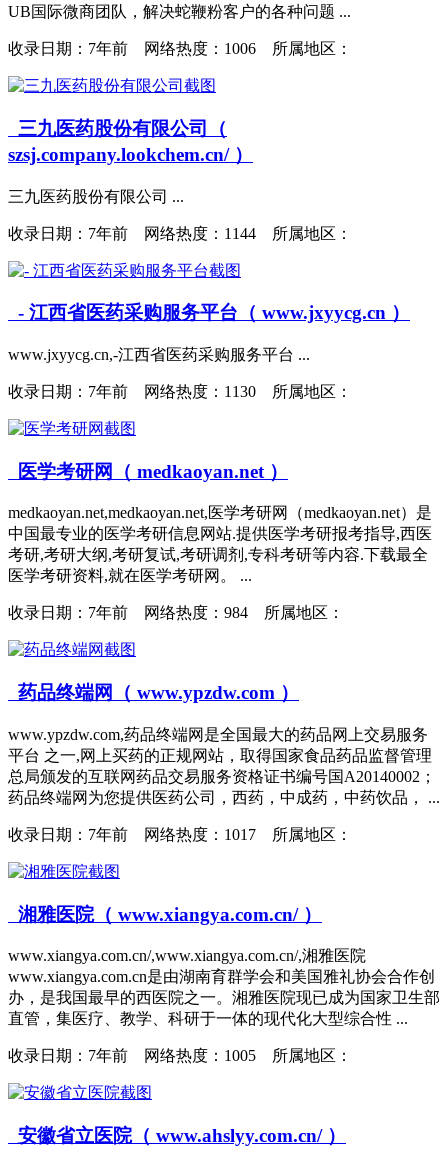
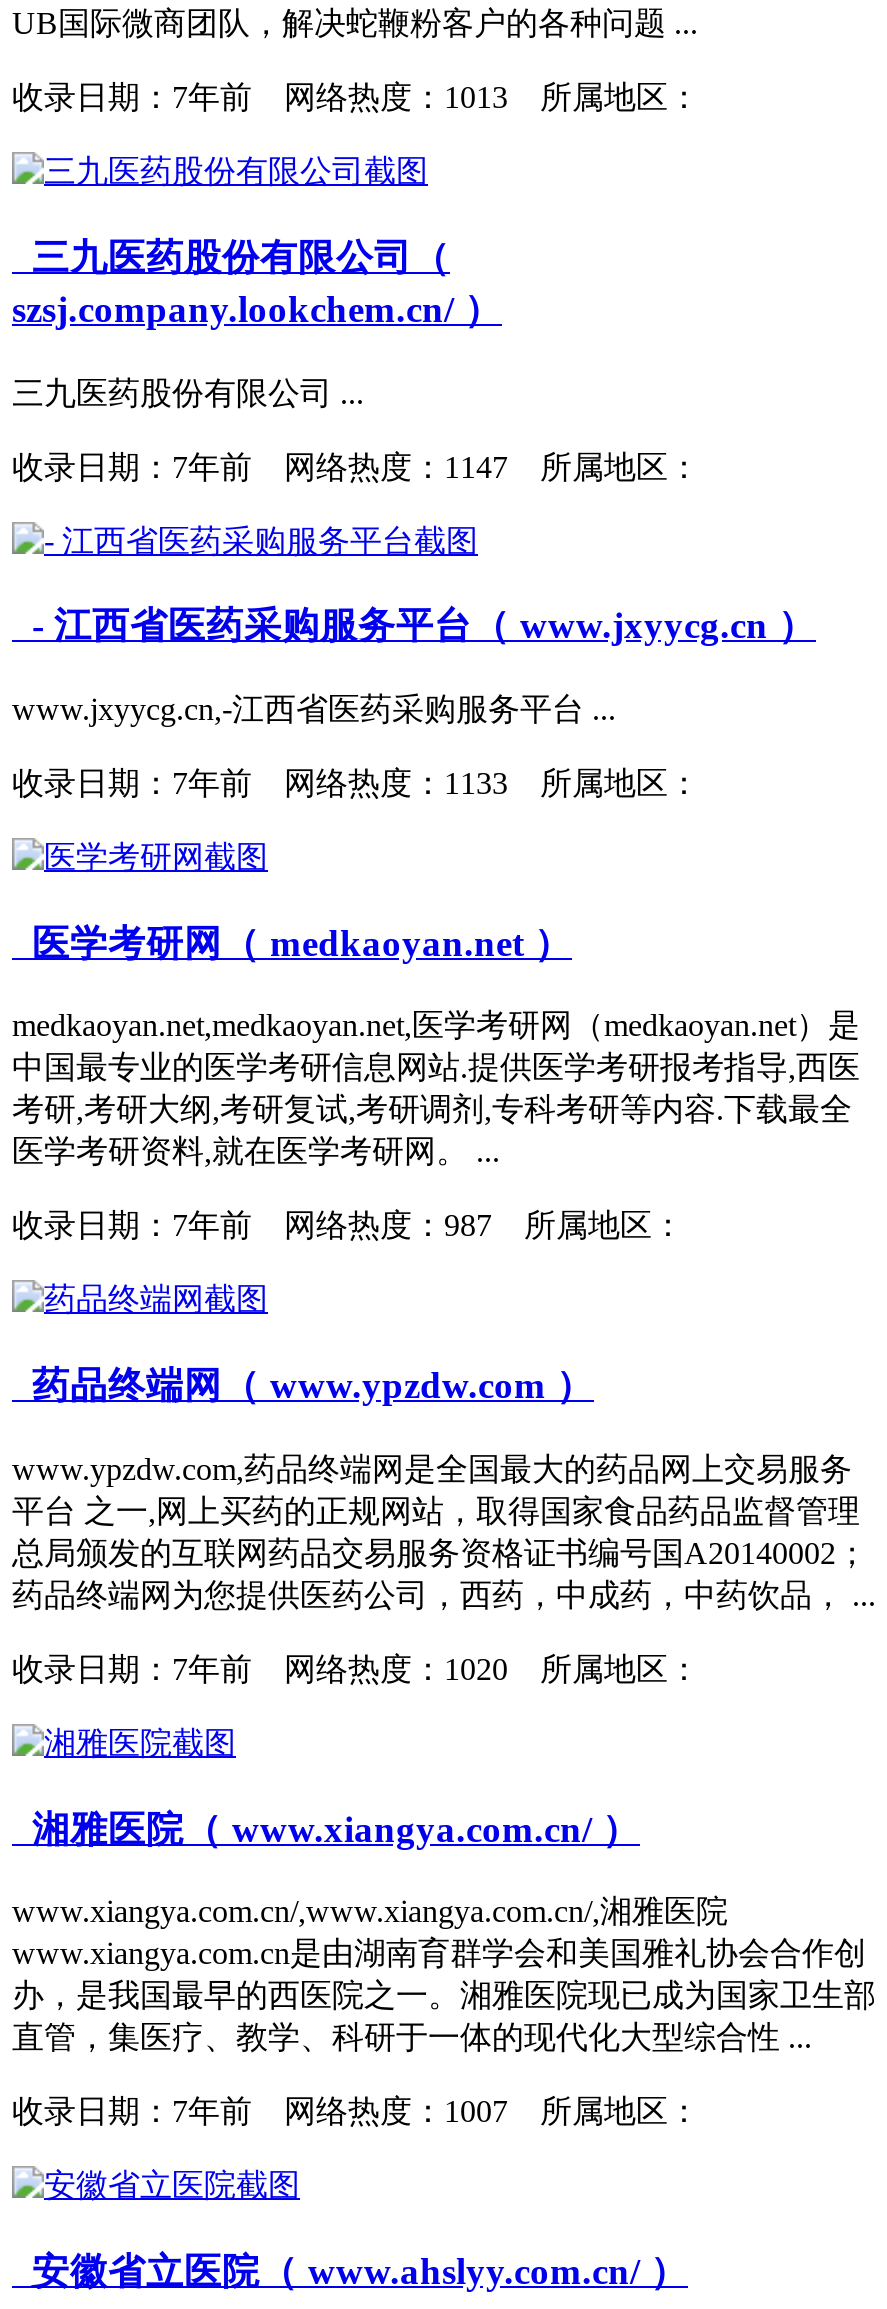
[8,40,352,57] 收录日期：7年前 网络热度：1006 所属地区： -> [12,80,700,114] 收录日期：7年前 网络热度：1013 所属地区：
[8,225,352,242] 收录日期：7年前 网络热度：1144 所属地区： -> [12,449,700,483] 收录日期：7年前 网络热度：1147 所属地区：
[8,383,352,400] 收录日期：7年前 网络热度：1130 所属地区： -> [12,766,700,800] 收录日期：7年前 网络热度：1133 所属地区：
[8,604,344,621] 收录日期：7年前 网络热度：984 所属地区： -> [12,1209,684,1243] 收录日期：7年前 网络热度：987 所属地区：
[8,826,352,843] 收录日期：7年前 网络热度：1017 所属地区： -> [12,1652,700,1686] 收录日期：7年前 网络热度：1020 所属地区：
[8,1047,352,1064] 收录日期：7年前 网络热度：1005 所属地区： -> [12,2095,700,2129] 收录日期：7年前 网络热度：1007 所属地区：

